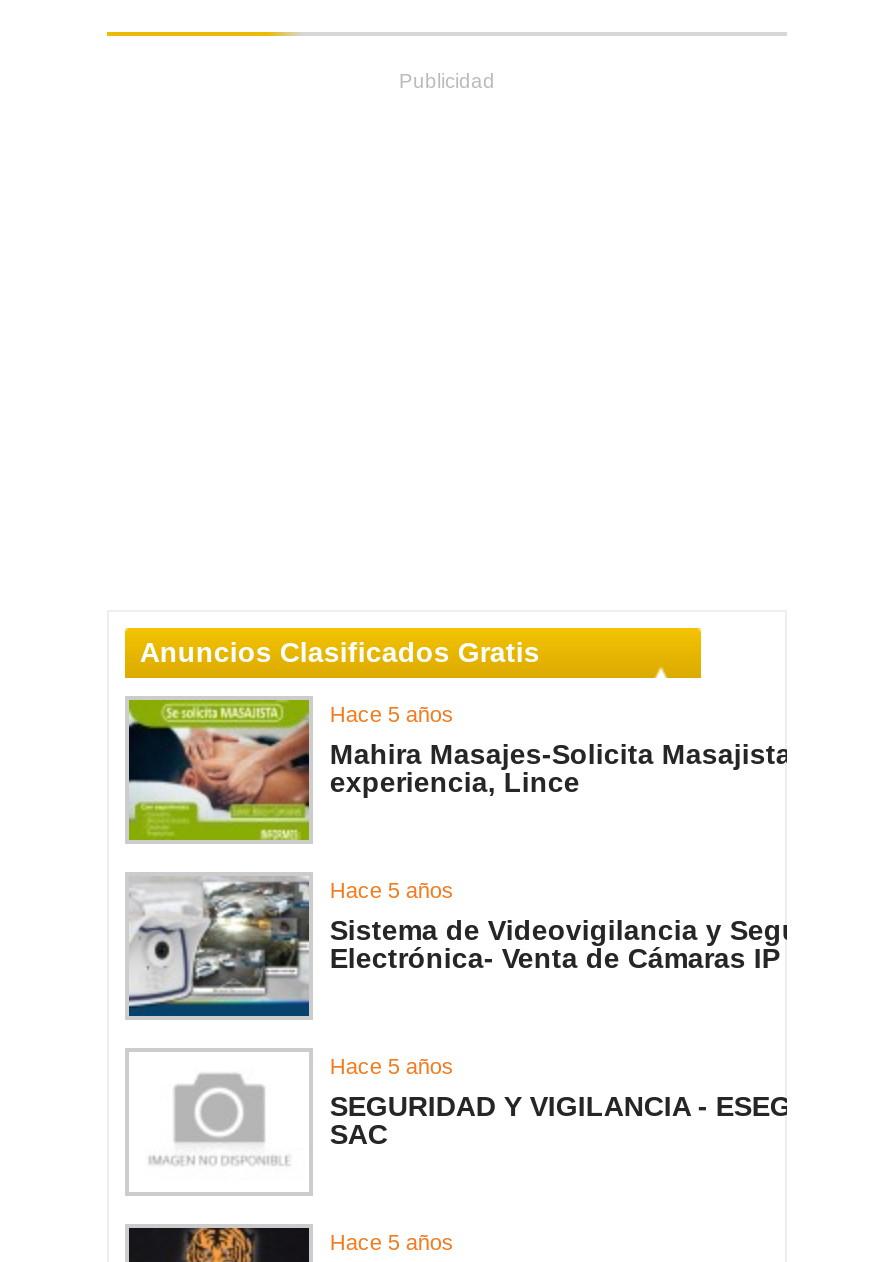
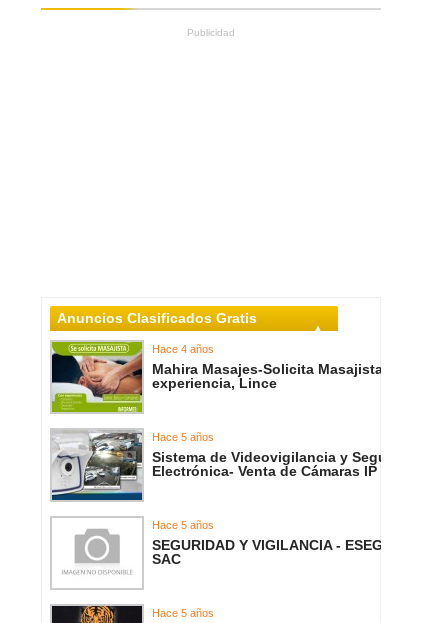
[330,702,454,726] Hace 5 años -> [152,343,214,355] Hace 4 años

